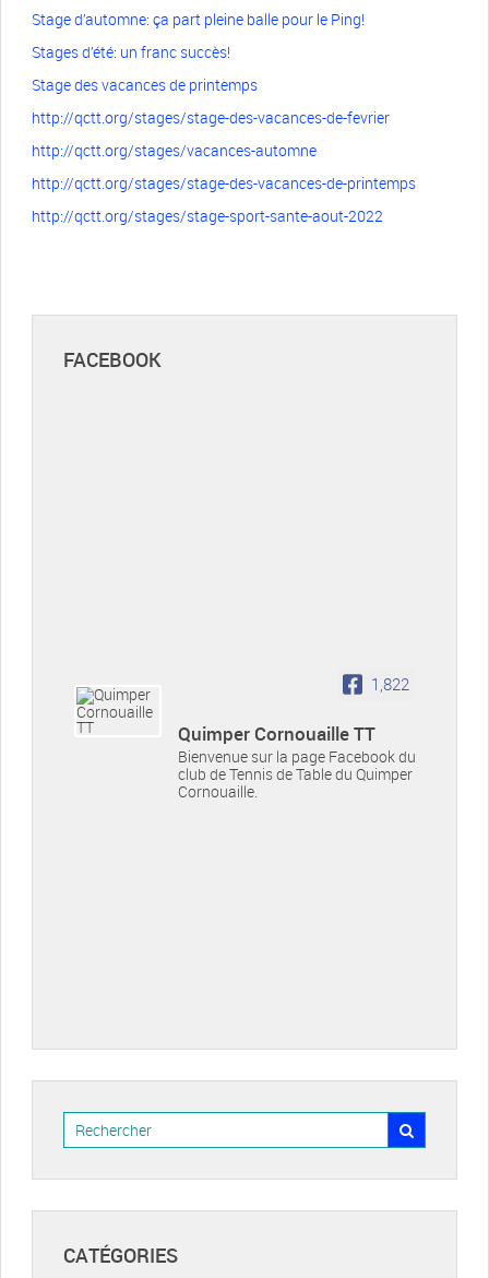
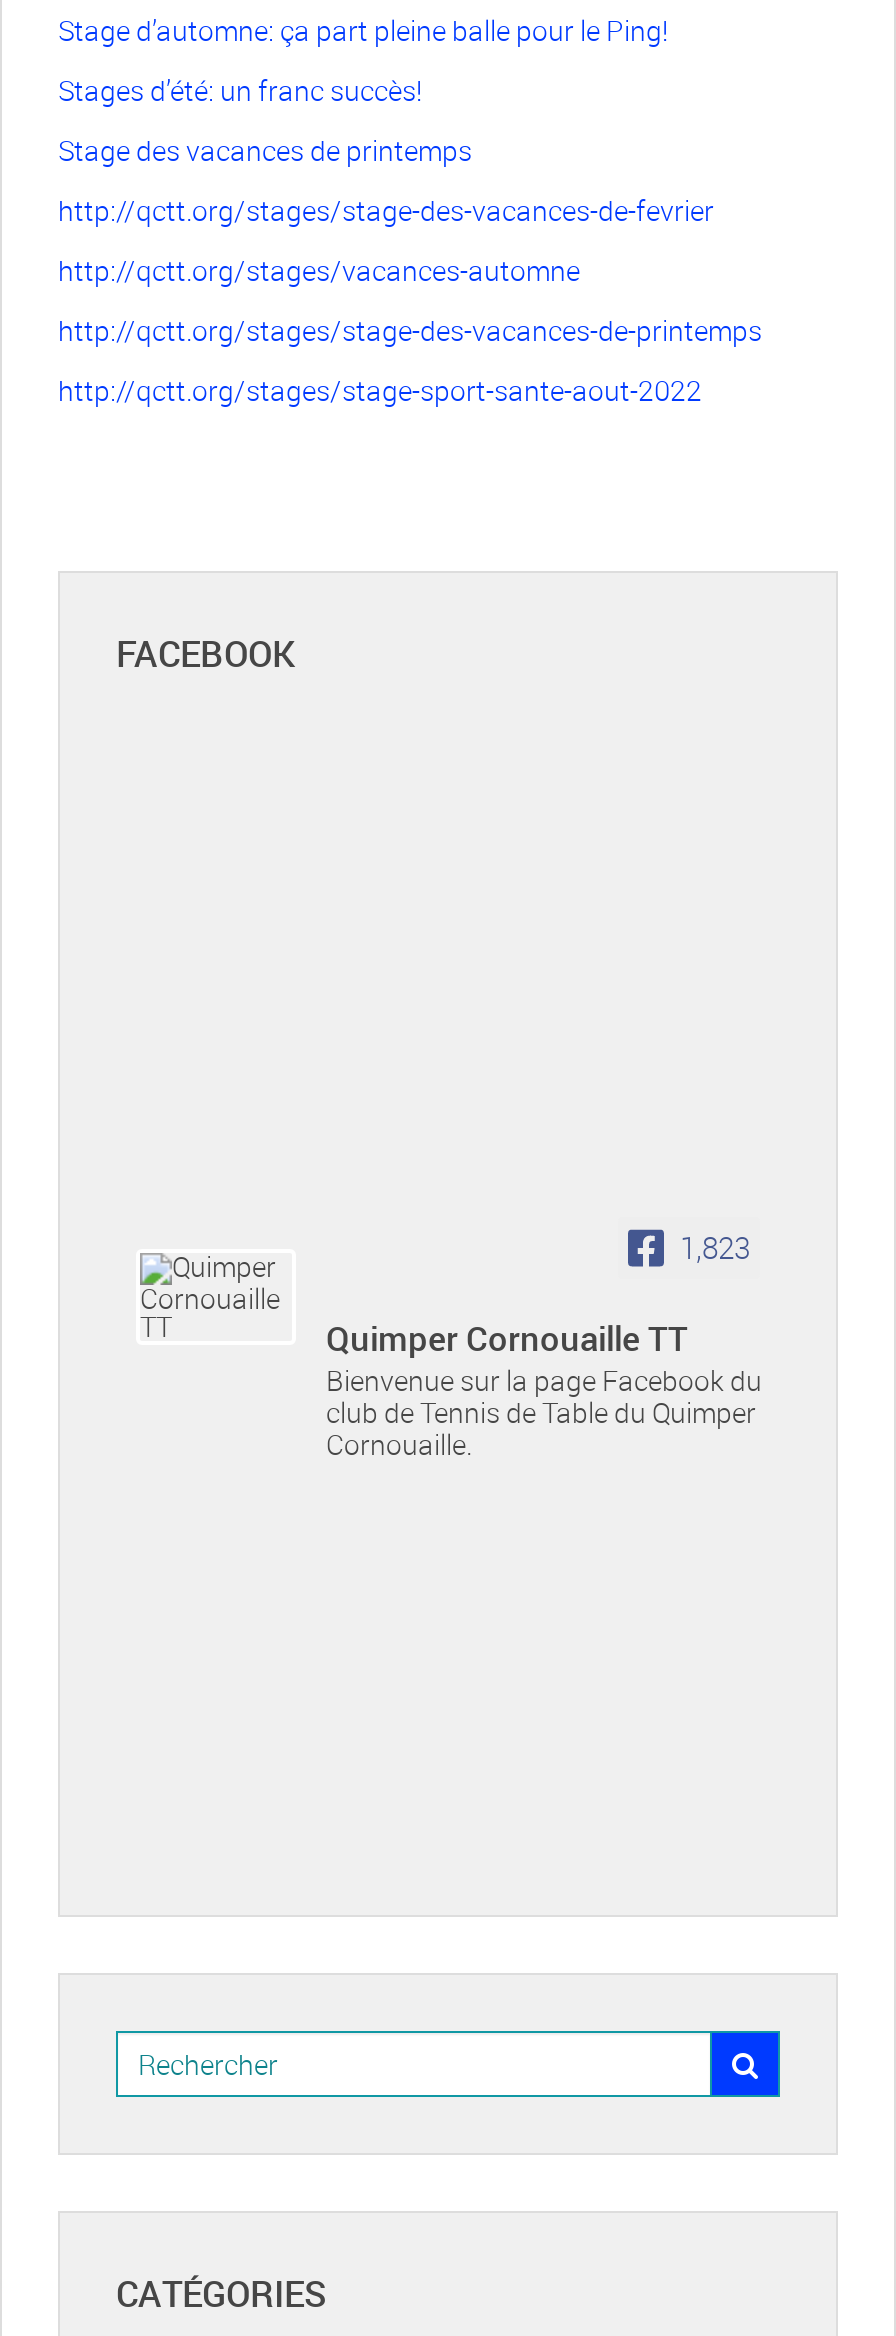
[371,673,409,695] 1,822 -> [680,1227,750,1267] 1,823

